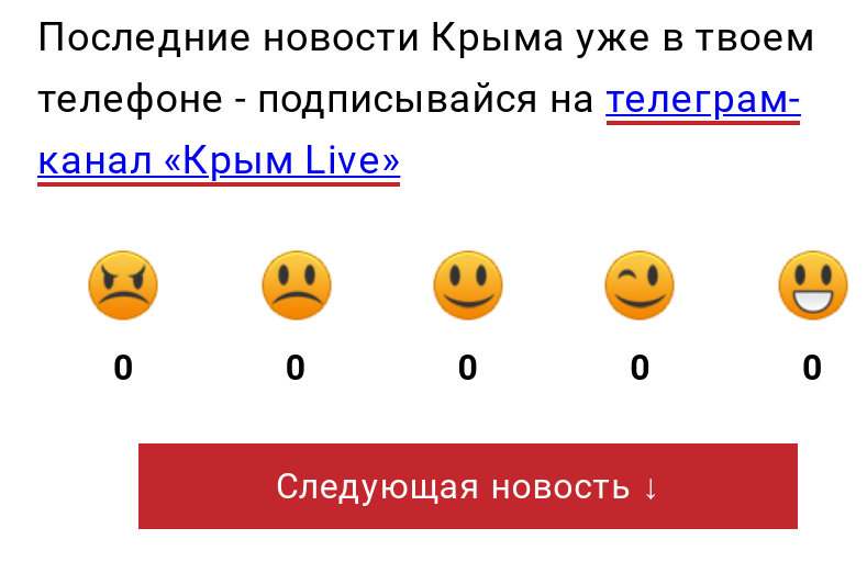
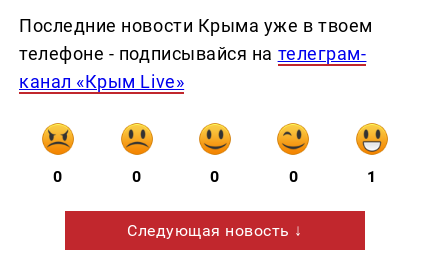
[802,348,823,389] 0 -> [367,167,376,186] 1

